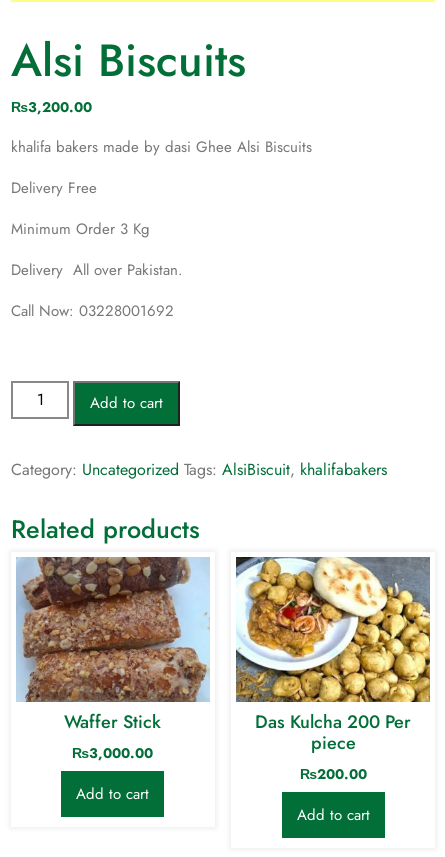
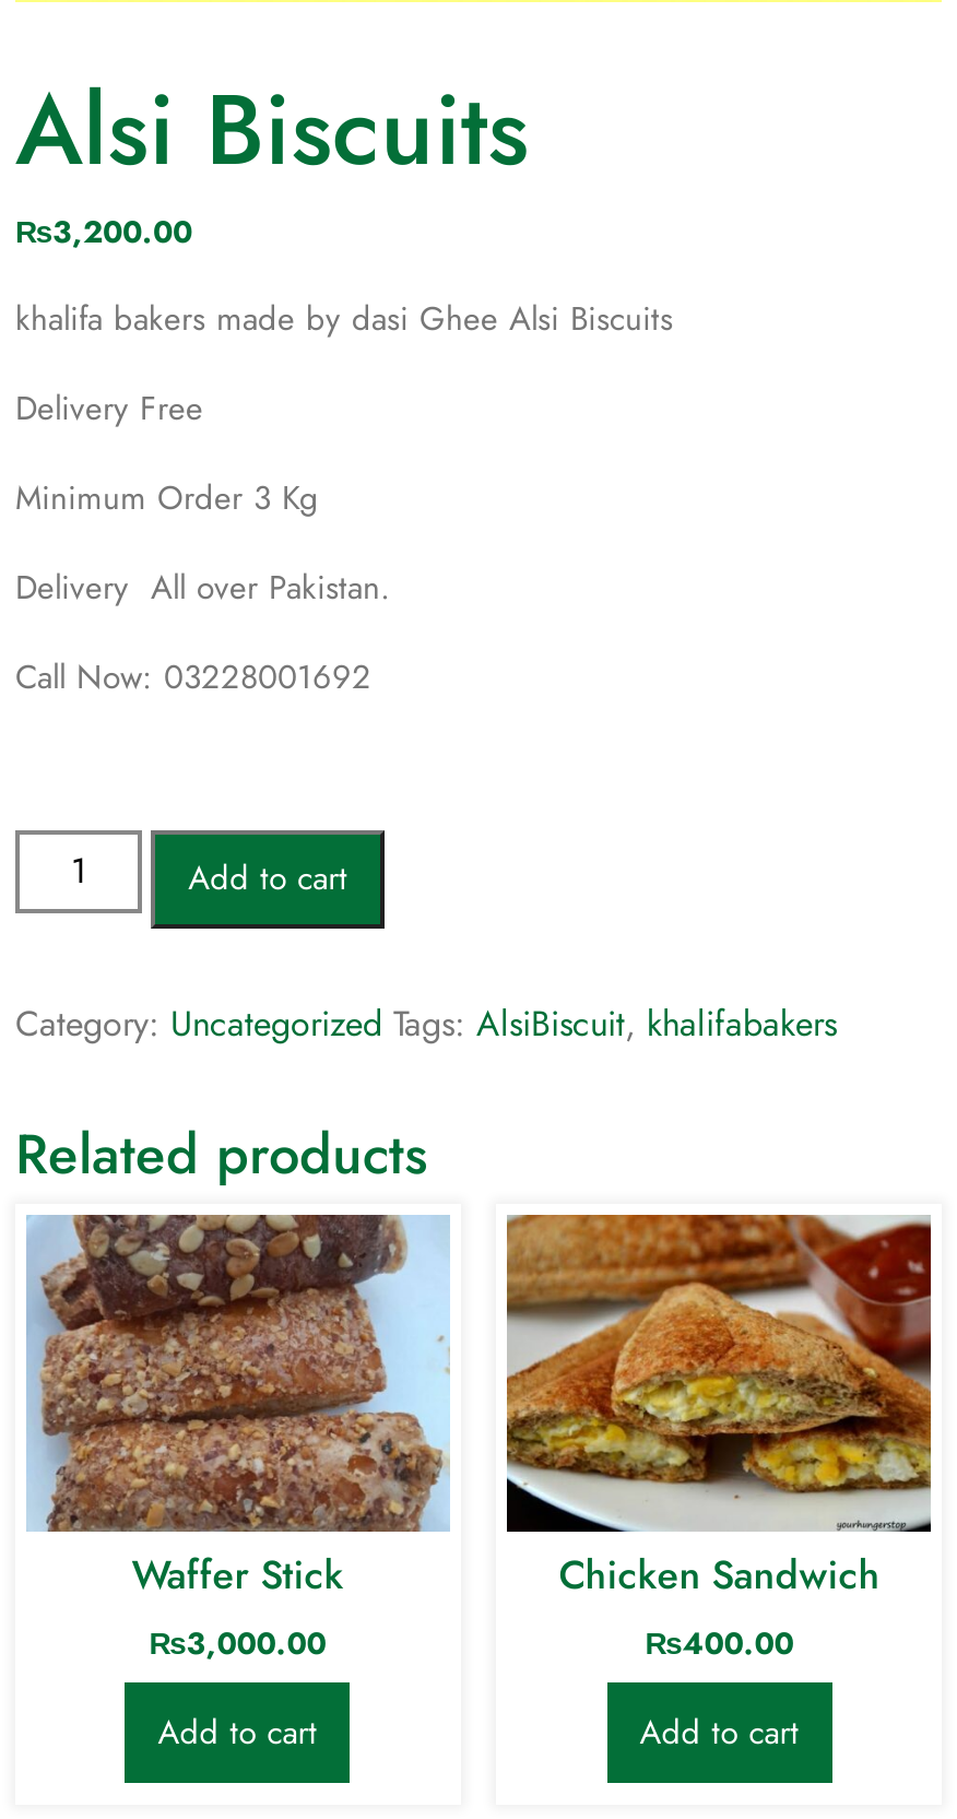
[235,556,431,784] [image] | Das Kulcha 200 Per | piece | ₨200.00 -> [505,1213,933,1666] [image] | Chicken Sandwich | ₨400.00

